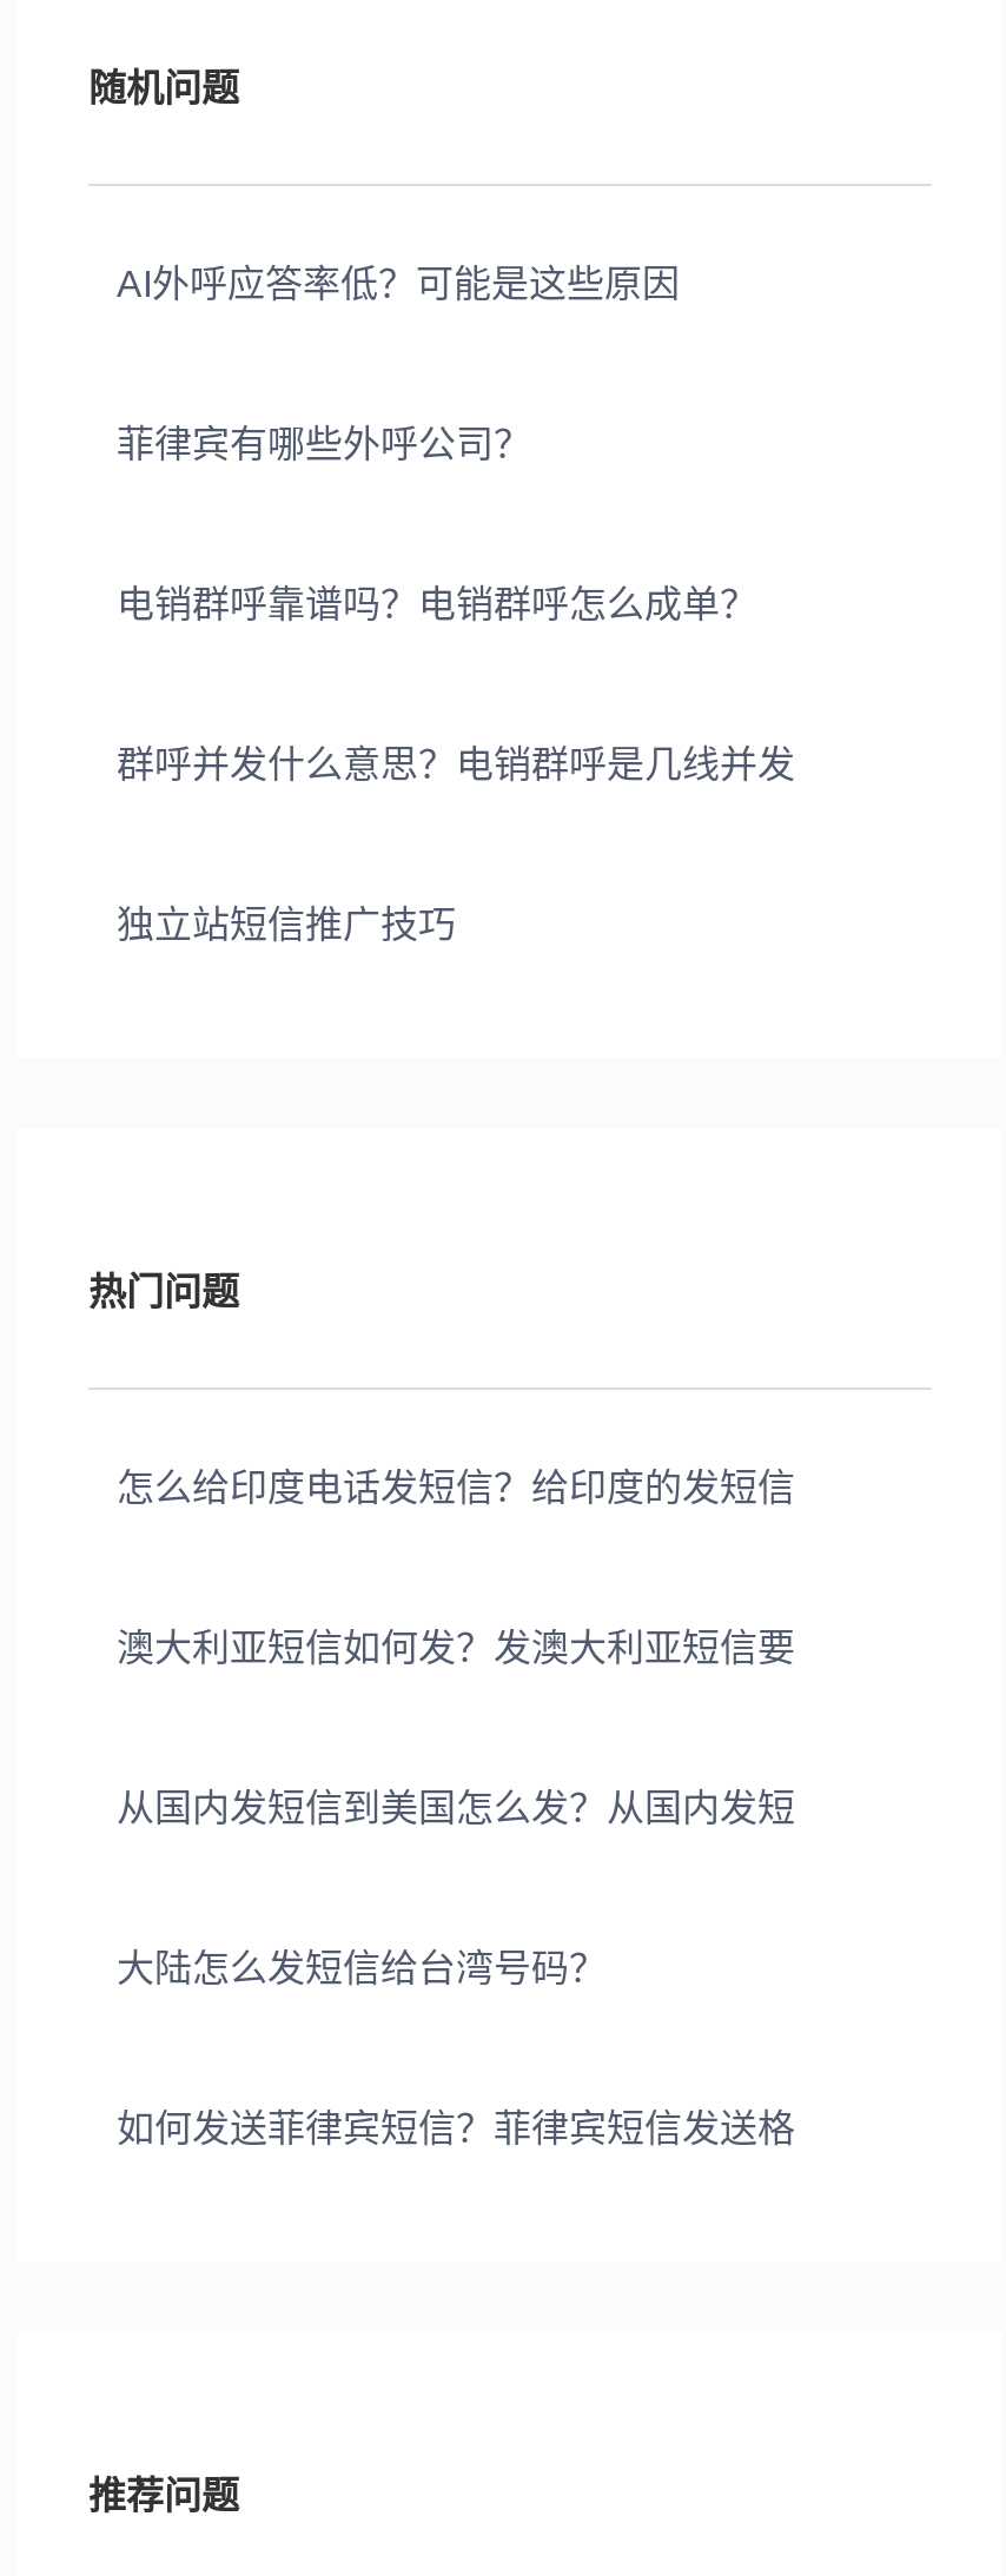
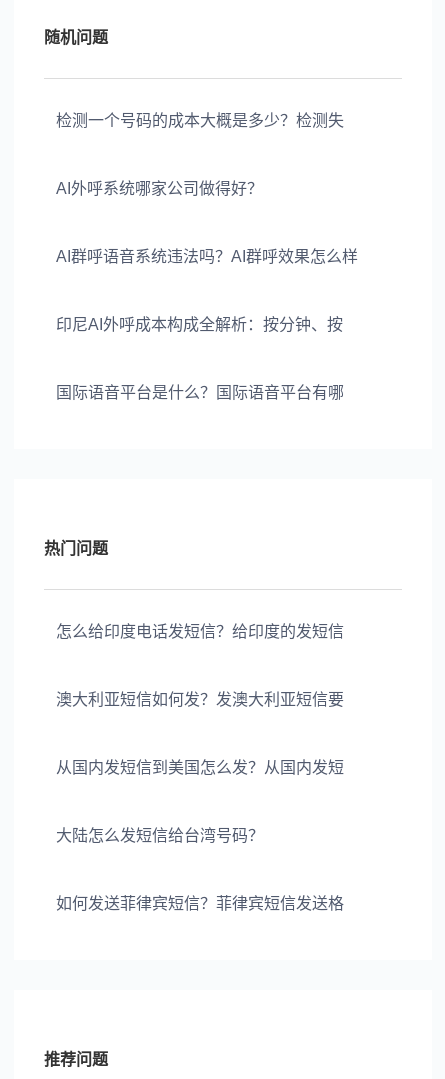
[117,264,680,304] AI外呼应答率低？可能是这些原因 -> [56,112,344,129] 检测一个号码的成本大概是多少？检测失
[117,424,531,464] 菲律宾有哪些外呼公司？ -> [56,180,263,197] AI外呼系统哪家公司做得好？
[117,584,757,624] 电销群呼靠谱吗？电销群呼怎么成单？ -> [56,248,358,265] AI群呼语音系统违法吗？AI群呼效果怎么样
[117,744,795,784] 群呼并发什么意思？电销群呼是几线并发 -> [56,316,343,333] 印尼AI外呼成本构成全解析：按分钟、按
[117,905,456,945] 独立站短信推广技巧 -> [56,384,344,401] 国际语音平台是什么？国际语音平台有哪

